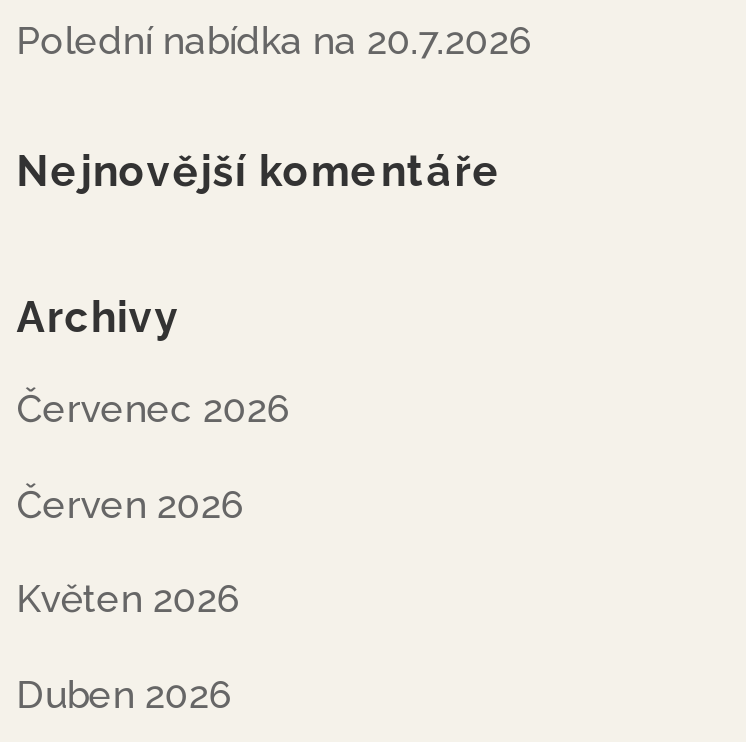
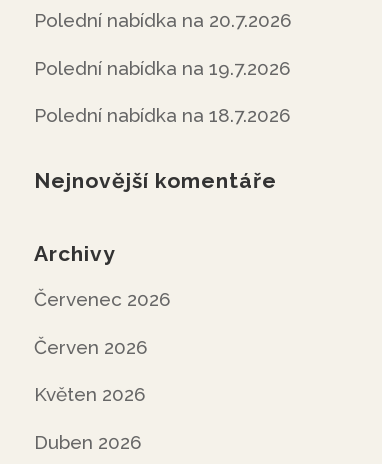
none -> [34,56,291,126] Polední nabídka na 19.7.2026 | Polední nabídka na 18.7.2026

